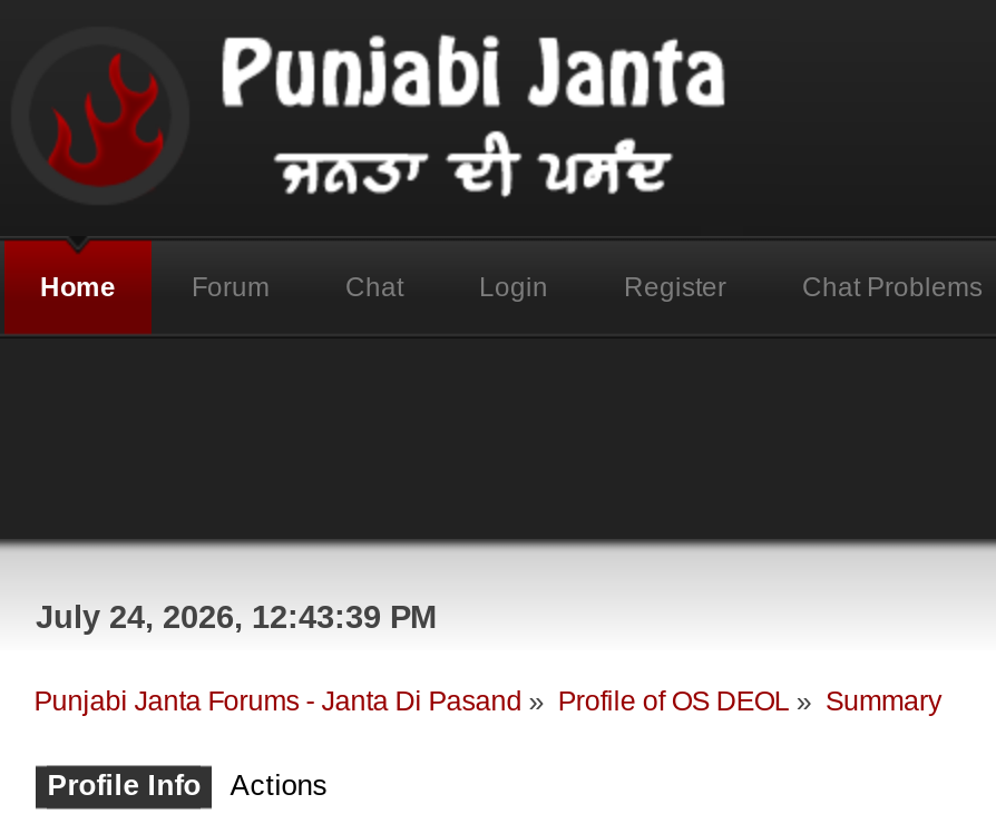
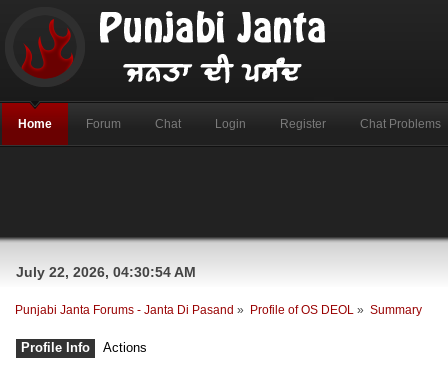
[36,599,437,635] July 24, 2026, 12:43:39 PM -> [16,264,196,280] July 22, 2026, 04:30:54 AM

